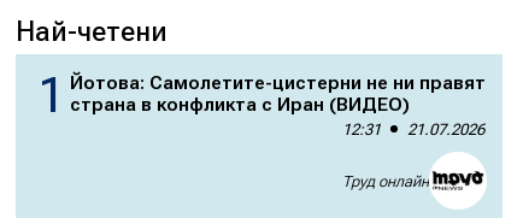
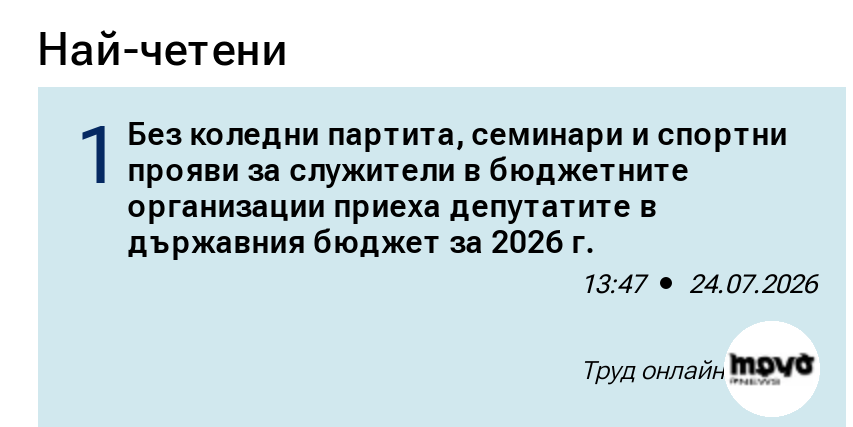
[70,72,485,138] Йотова: Самолетите-цистерни не ни правят | страна в конфликта с Иран (ВИДЕО) | 12:31 | 21.07.2026 -> [128,117,816,299] Без коледни партита, семинари и спортни | прояви за служители в бюджетните | организации приеха депутатите в | държавния бюджет за 2026 г. | 13:47 | 24.07.2026

